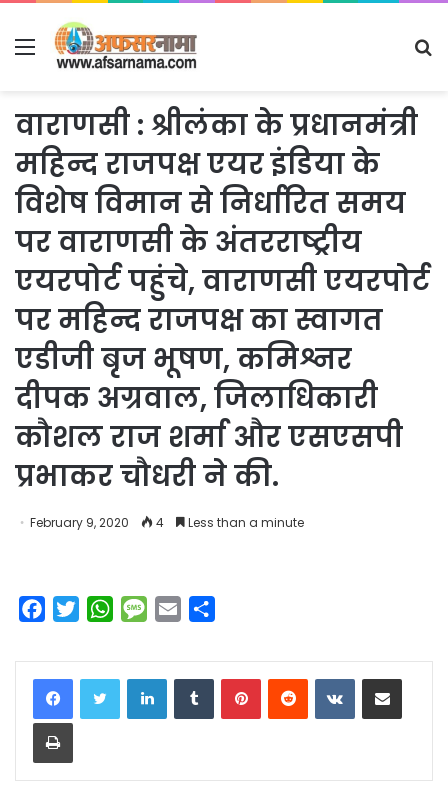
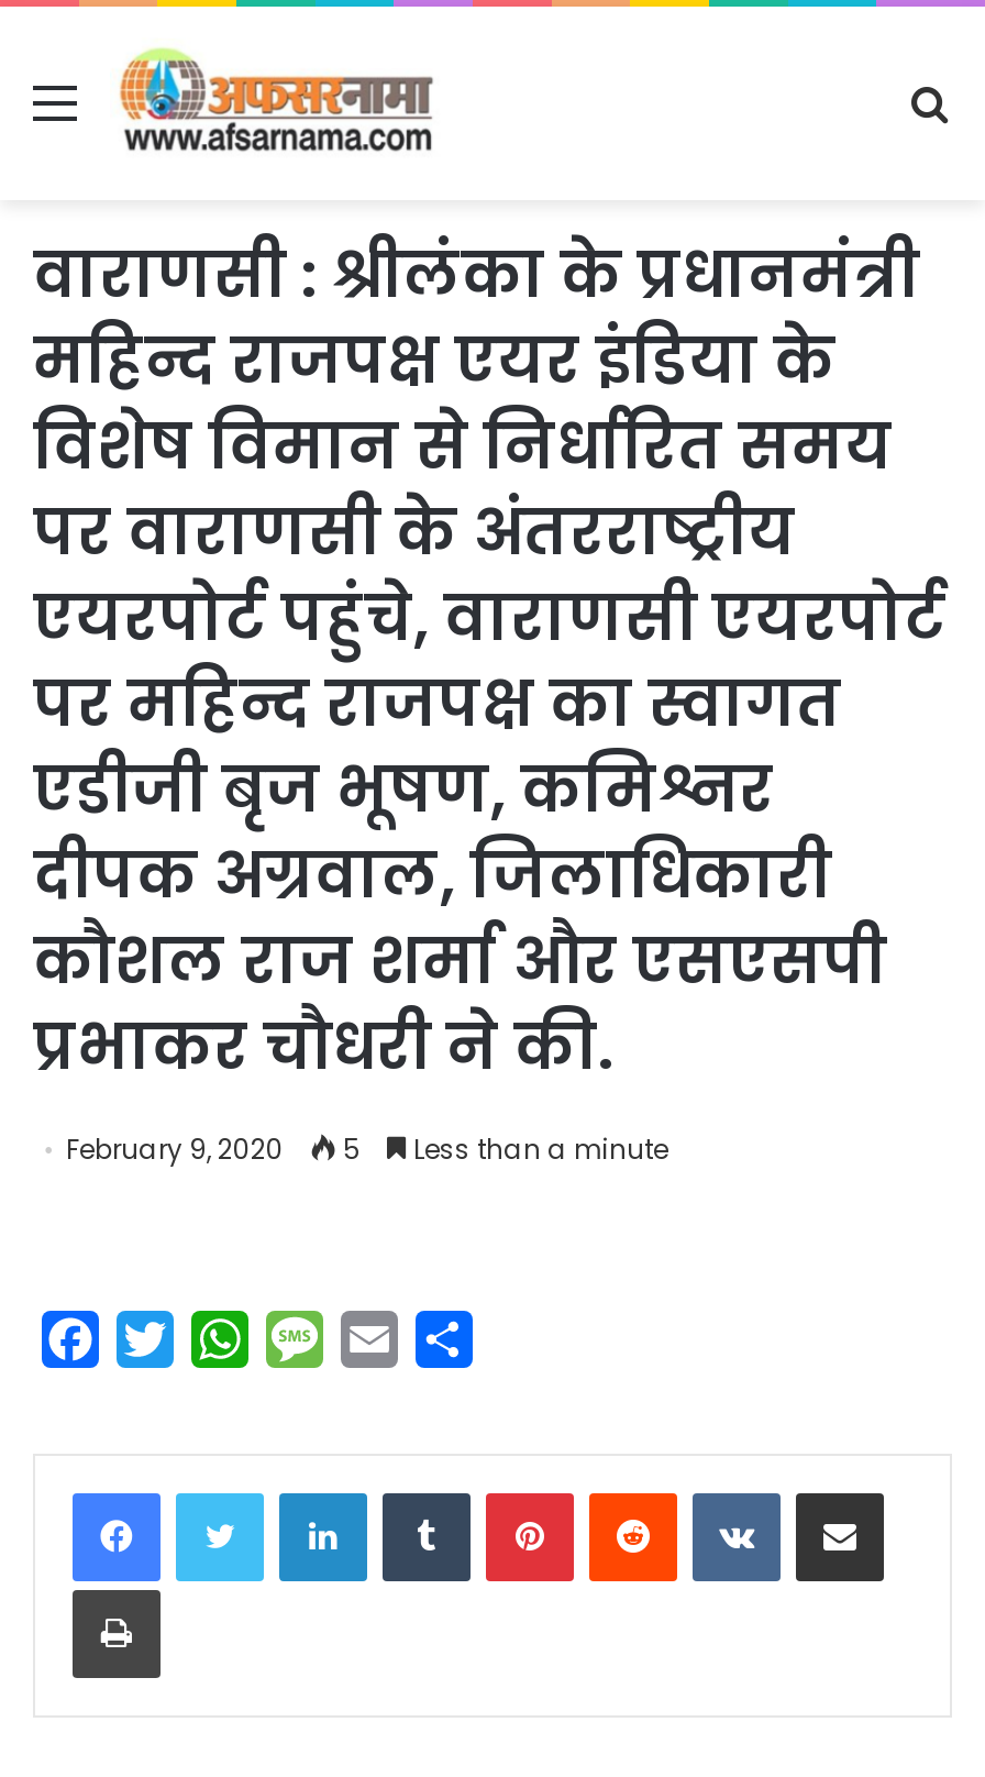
[30,514,304,531] February 9, 2020 4 Less than a minute -> [66,1130,668,1168] February 9, 2020 5 Less than a minute

